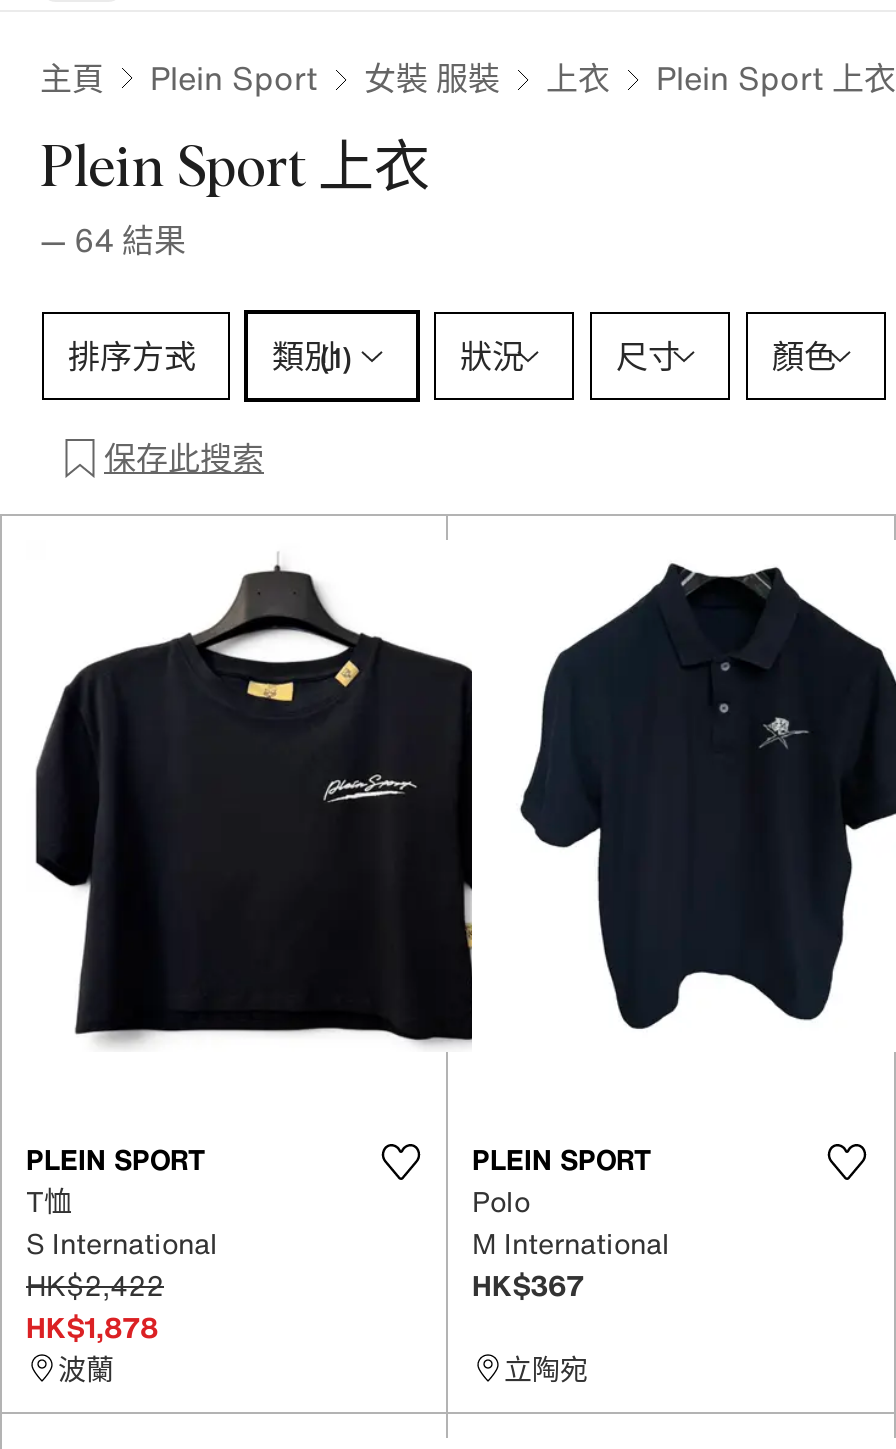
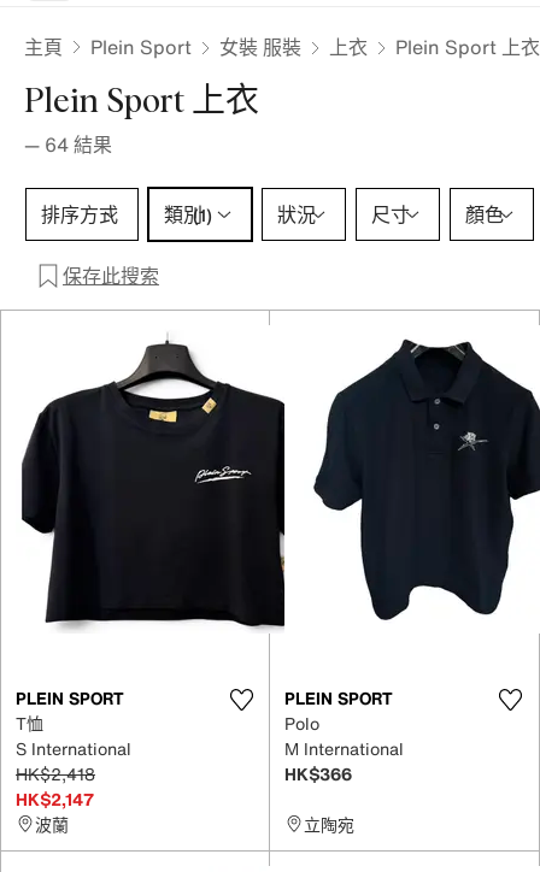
[26,1263,164,1347] HK$2,422 | HK$1,878 -> [16,761,95,811] HK$2,418 | HK$2,147
[472,1263,584,1305] HK$367 -> [284,761,352,786] HK$366

